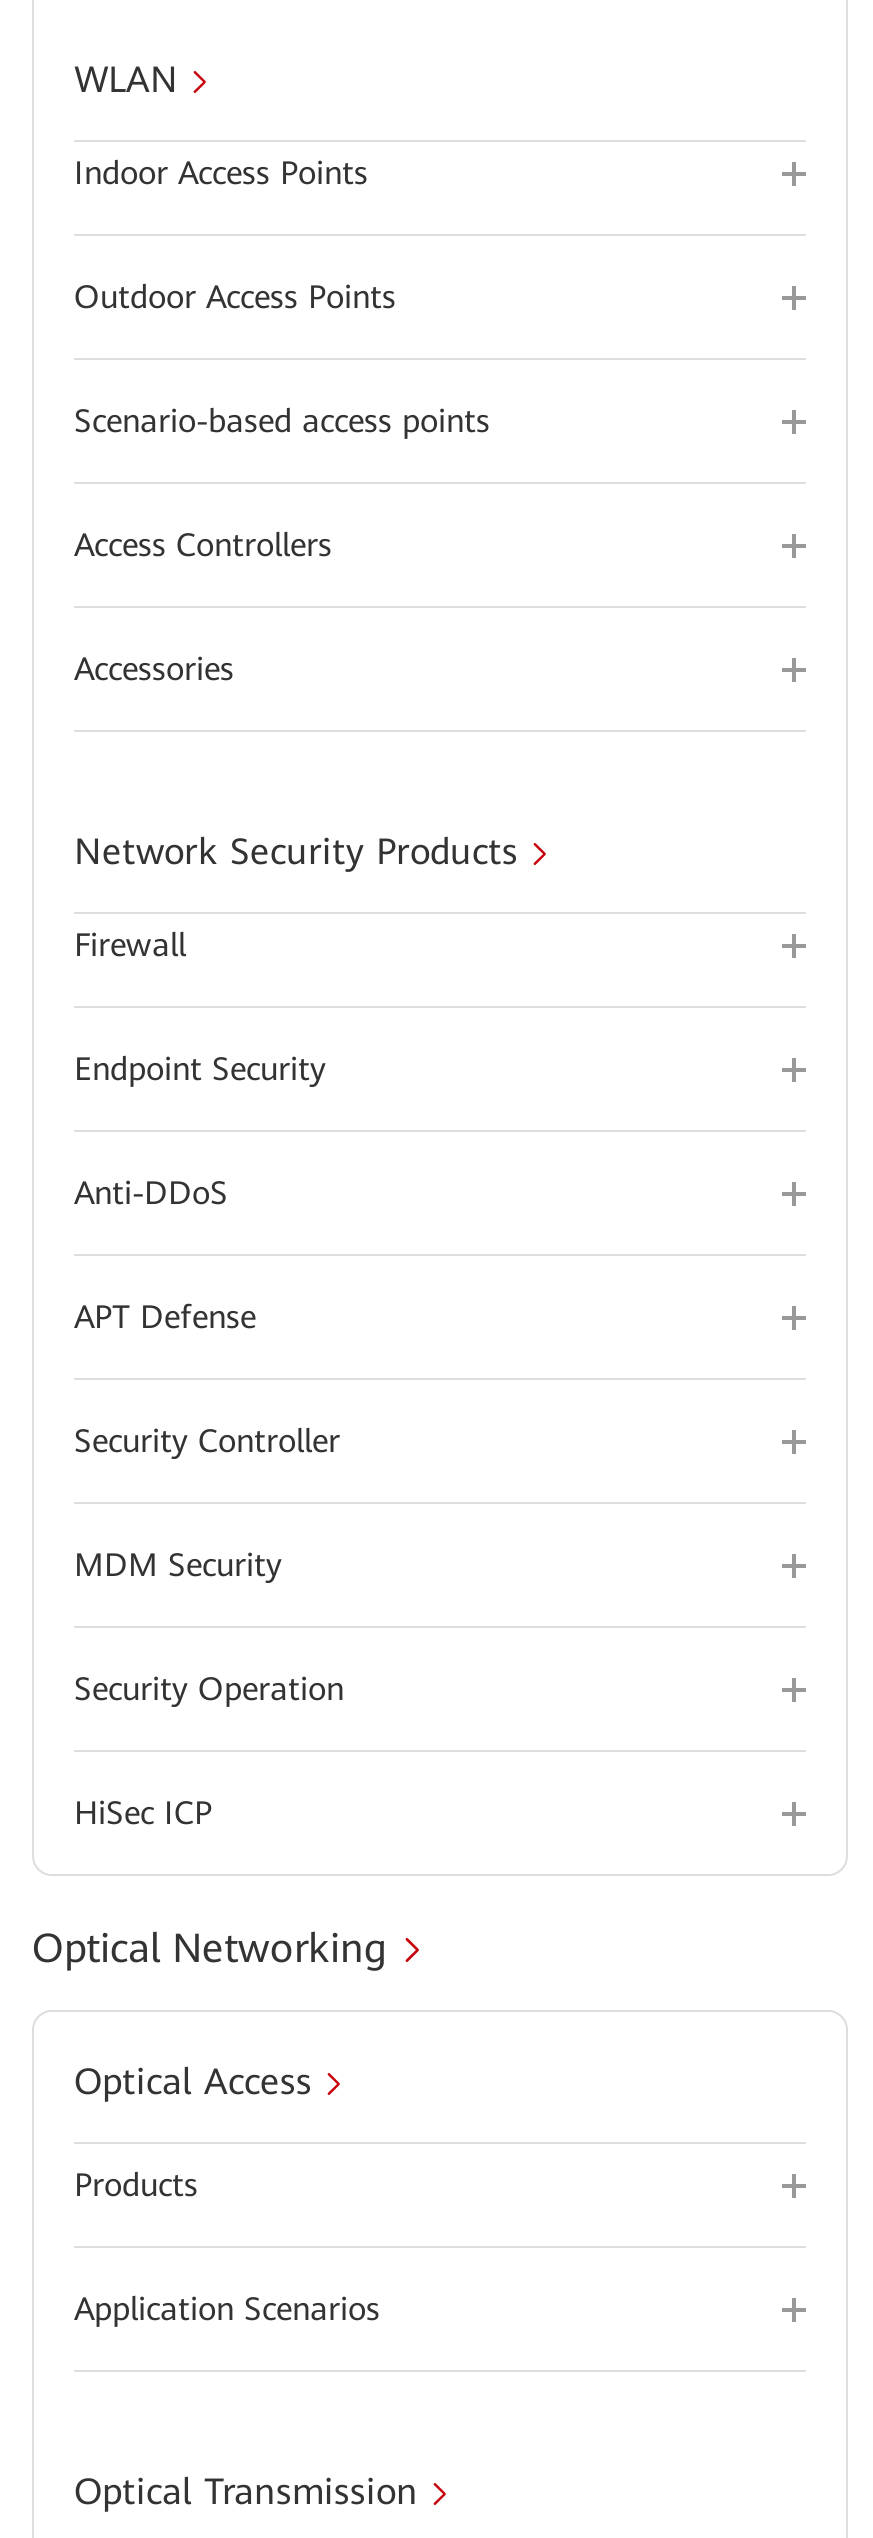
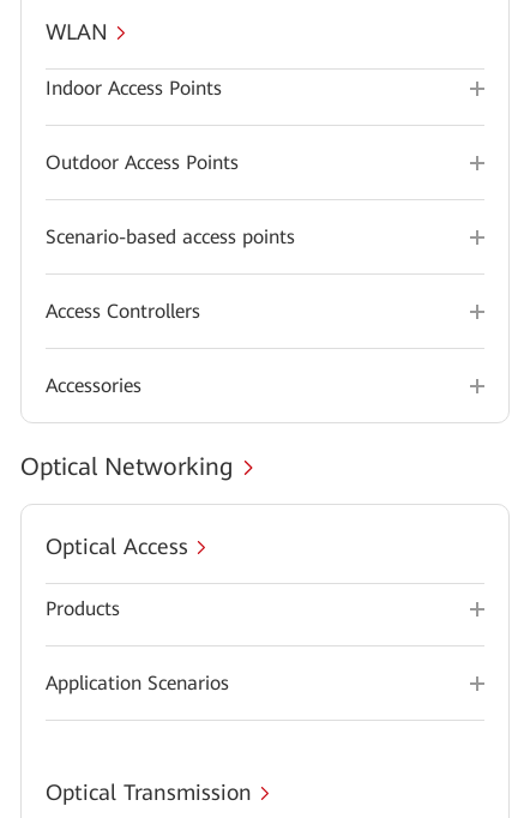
[74,830,518,1832] Network Security Products | Firewall | Endpoint Security | Anti-DDoS | APT Defense | Security Controller | MDM Security | Security Operation | HiSec ICP -> none

